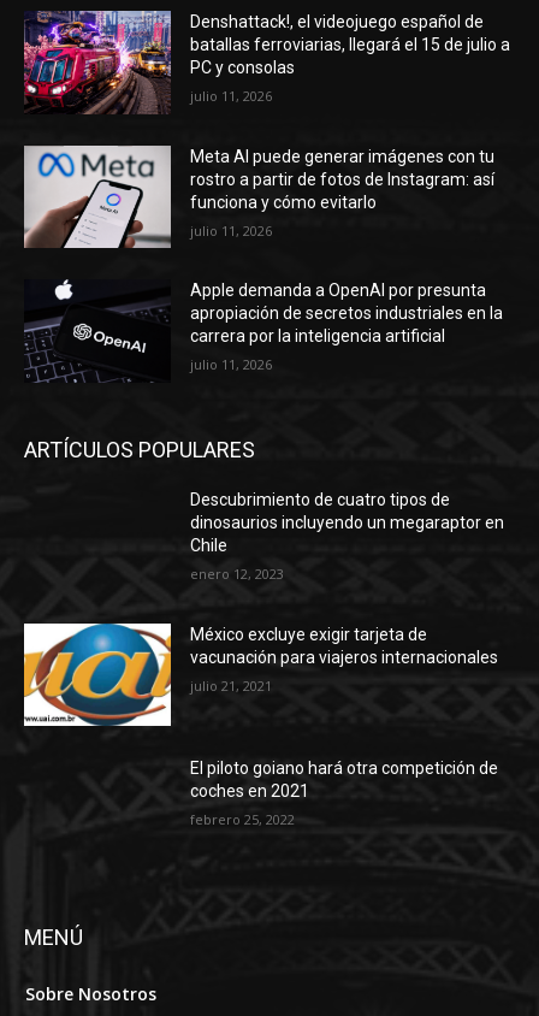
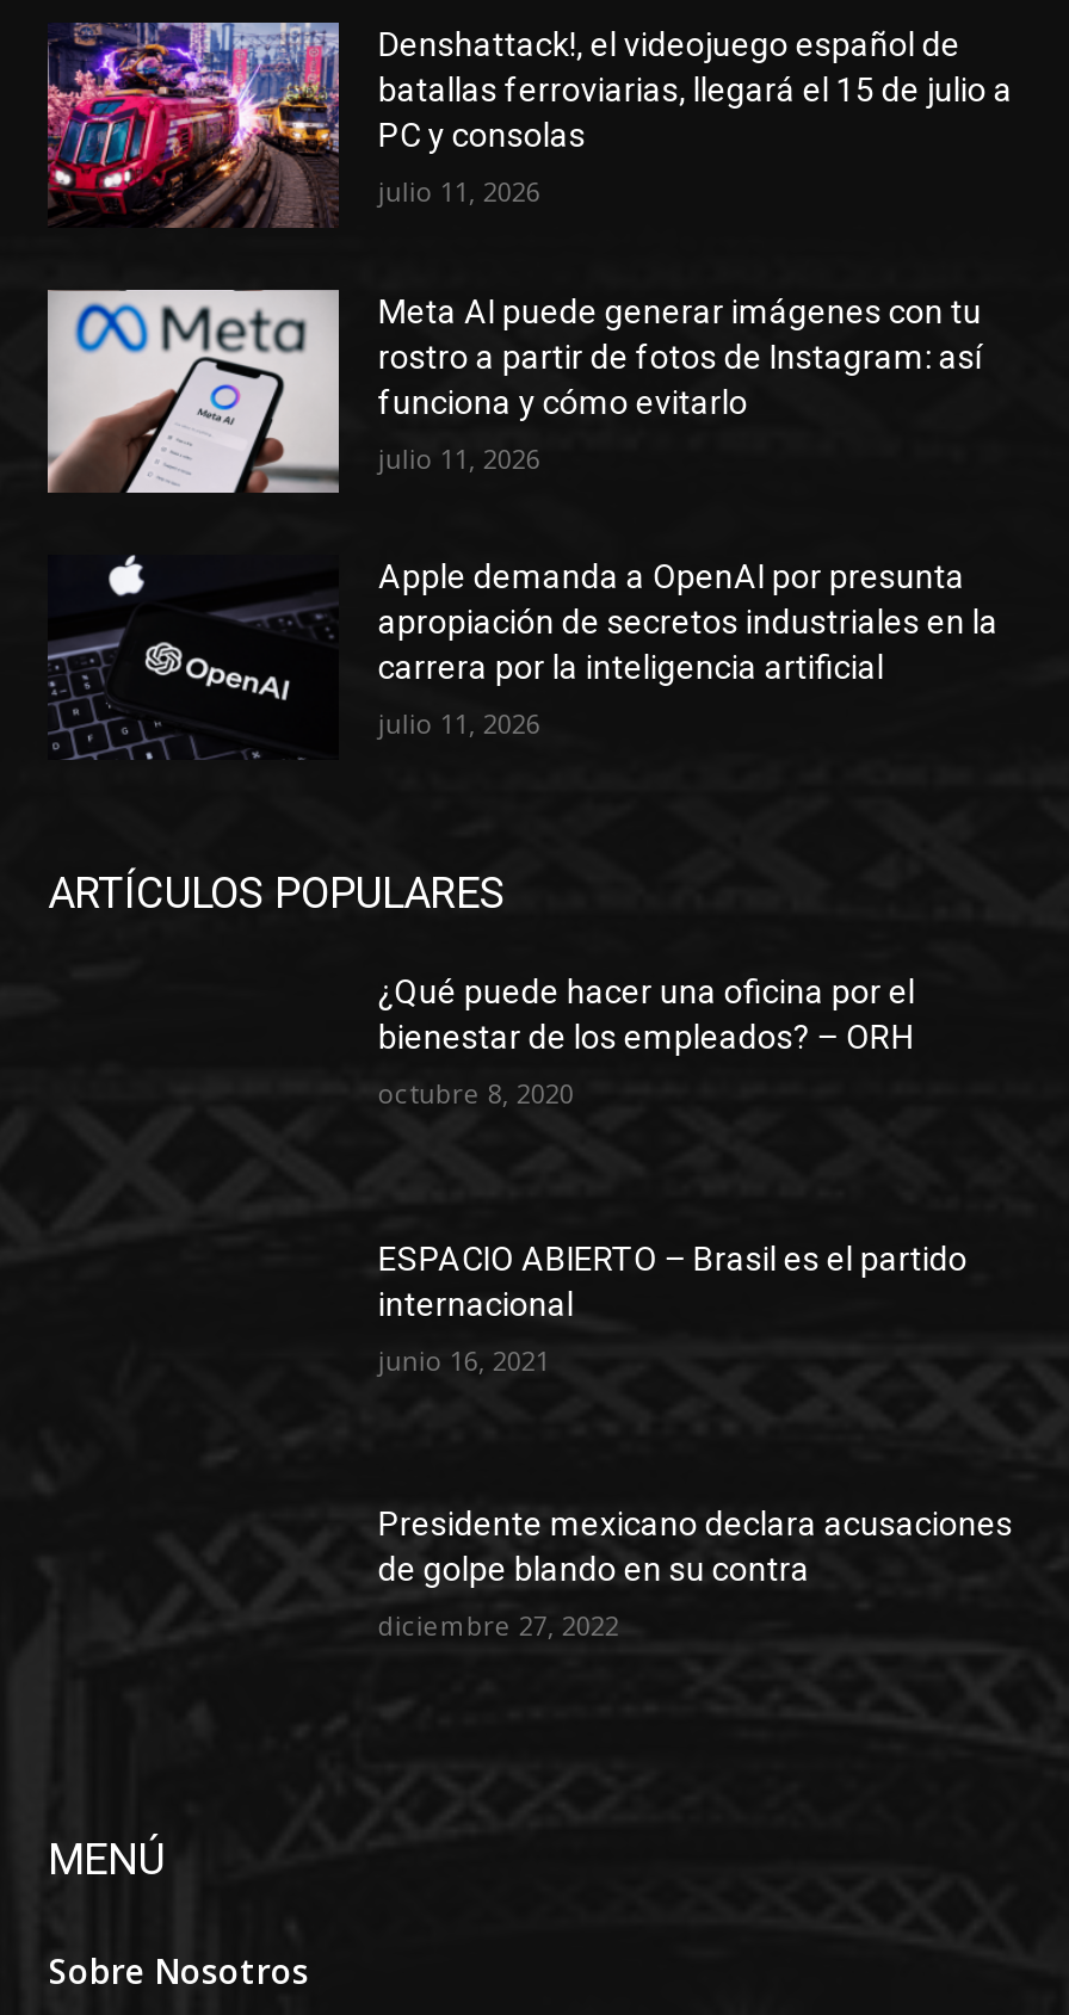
[191,490,505,555] Descubrimiento de cuatro tipos de | dinosaurios incluyendo un megaraptor en | Chile -> [378,973,915,1056] ¿Qué puede hacer una oficina por el | bienestar de los empleados? – ORH
[191,565,284,583] enero 12, 2023 -> [378,1075,574,1111] octubre 8, 2020
[23,622,172,727] [image] -> none
[191,625,499,667] México excluye exigir tarjeta de | vacunación para viajeros internacionales -> [378,1239,967,1323] ESPACIO ABIERTO – Brasil es el partido | internacional
[191,676,272,694] julio 21, 2021 -> [378,1342,550,1377] junio 16, 2021
[191,759,499,801] El piloto goiano hará otra competición de | coches en 2021 -> [378,1506,1013,1589] Presidente mexicano declara acusaciones | de golpe blando en su contra
[191,811,295,829] febrero 25, 2022 -> [378,1608,619,1644] diciembre 27, 2022

